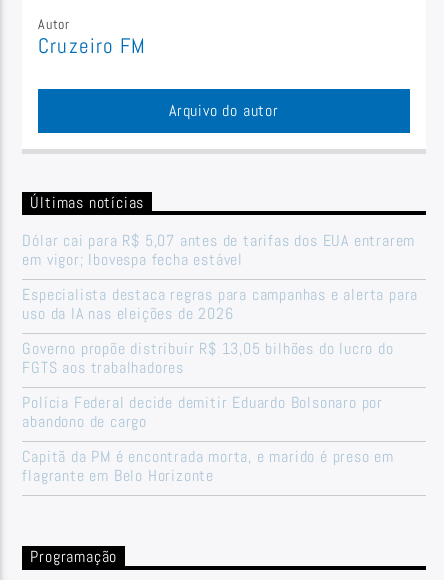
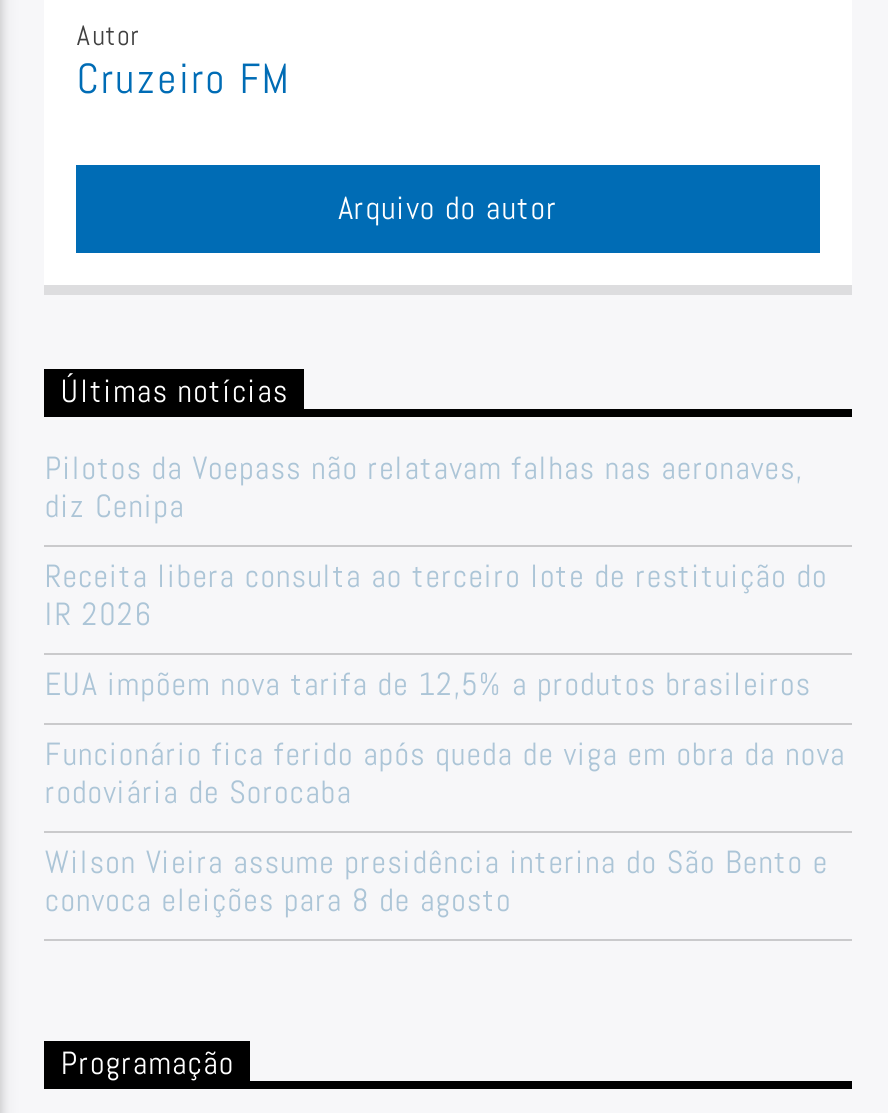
[22,230,415,270] Dólar cai para R$ 5,07 antes de tarifas dos EUA entrarem | em vigor; Ibovespa fecha estável -> [45,448,803,528] Pilotos da Voepass não relatavam falhas nas aeronaves, | diz Cenipa
[22,284,418,324] Especialista destaca regras para campanhas e alerta para | uso da IA nas eleições de 2026 -> [45,556,828,636] Receita libera consulta ao terceiro lote de restituição do | IR 2026
[22,338,394,378] Governo propõe distribuir R$ 13,05 bilhões do lucro do | FGTS aos trabalhadores -> [45,664,811,706] EUA impõem nova tarifa de 12,5% a produtos brasileiros
[22,392,383,432] Polícia Federal decide demitir Eduardo Bolsonaro por | abandono de cargo -> [45,734,846,814] Funcionário fica ferido após queda de viga em obra da nova | rodoviária de Sorocaba
[22,446,394,486] Capitã da PM é encontrada morta, e marido é preso em | flagrante em Belo Horizonte -> [45,842,828,922] Wilson Vieira assume presidência interina do São Bento e | convoca eleições para 8 de agosto

